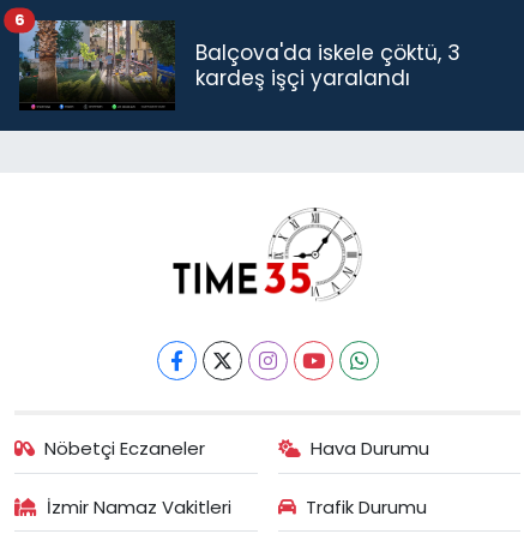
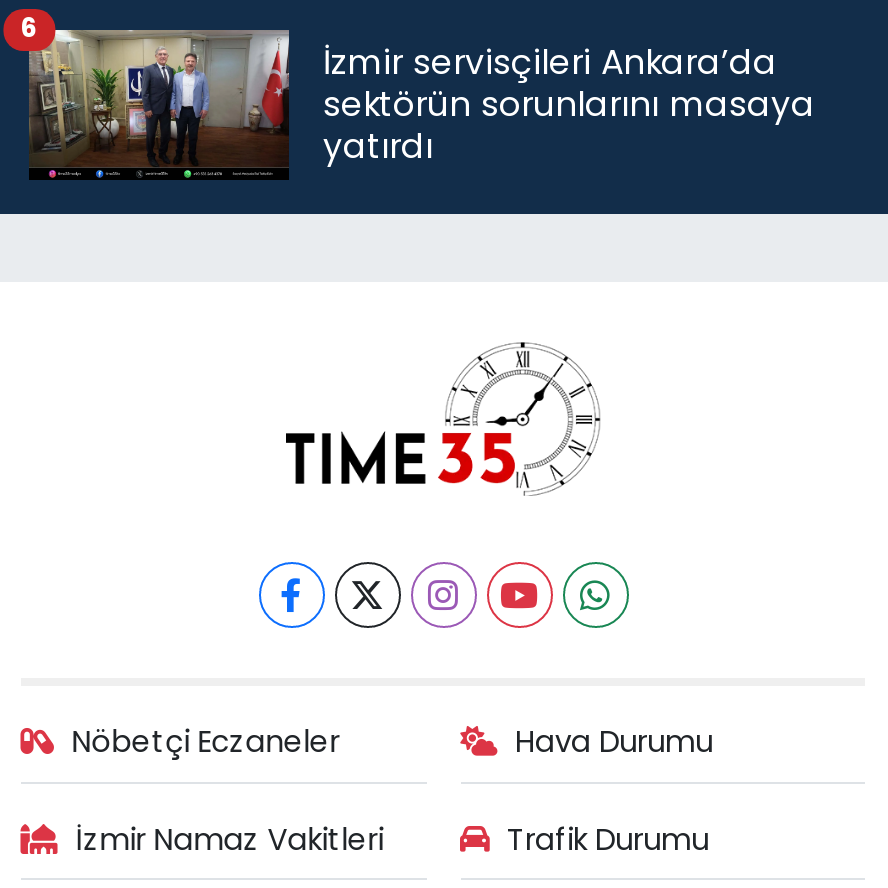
[18,20,460,102] [image] | Balçova'da iskele çöktü, 3 | kardeş işçi yaralandı -> [29,28,815,170] [image] | İzmir servisçileri Ankara’da | sektörün sorunlarını masaya | yatırdı

